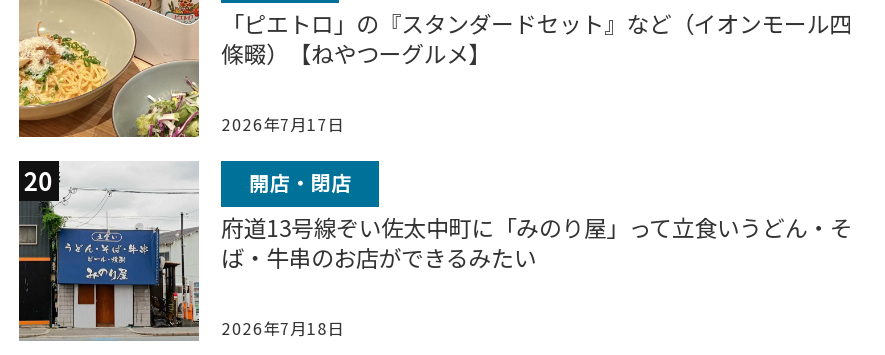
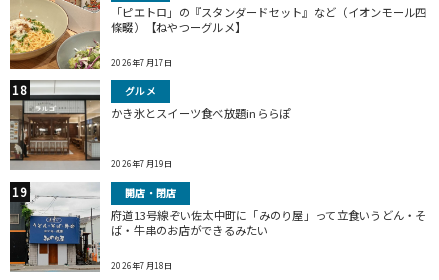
none -> [10,80,290,169] [image] | グルメ | かき氷とスイーツ食べ放題inららぽ | 2026年7月19日

